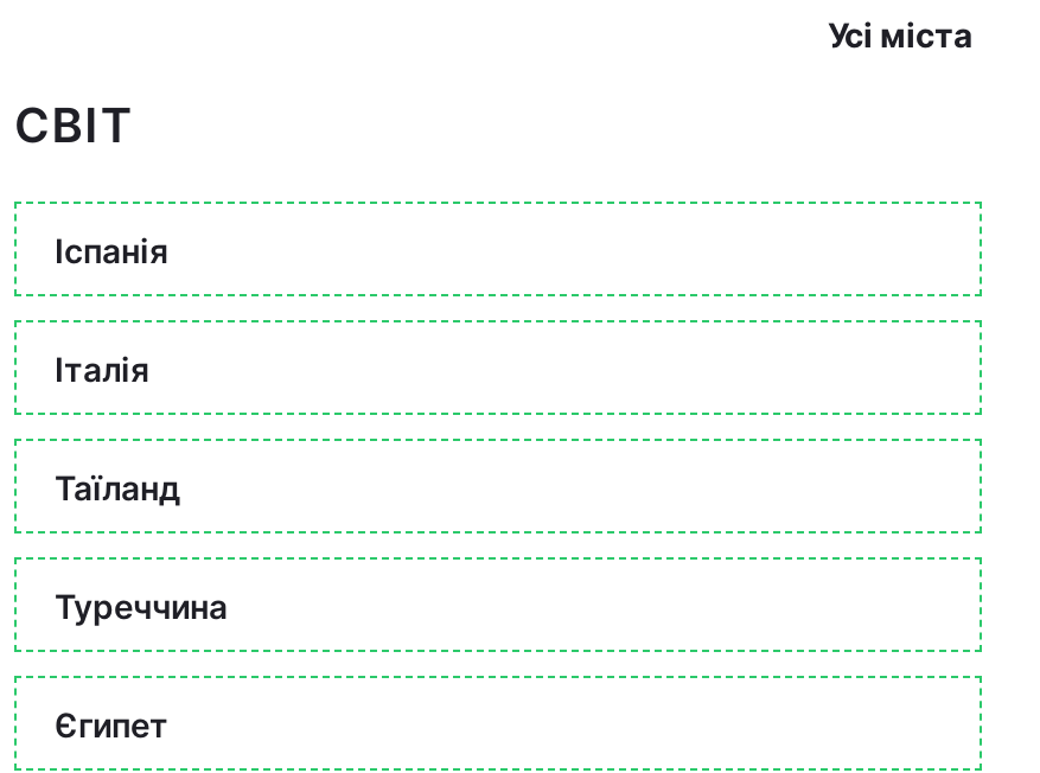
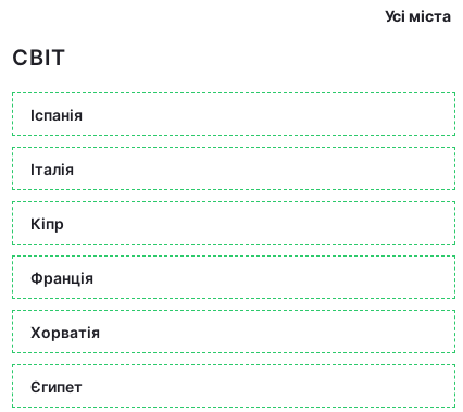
[55,466,228,625] Таїланд | Туреччина -> [30,214,100,341] Кіпр | Франція | Хорватія

